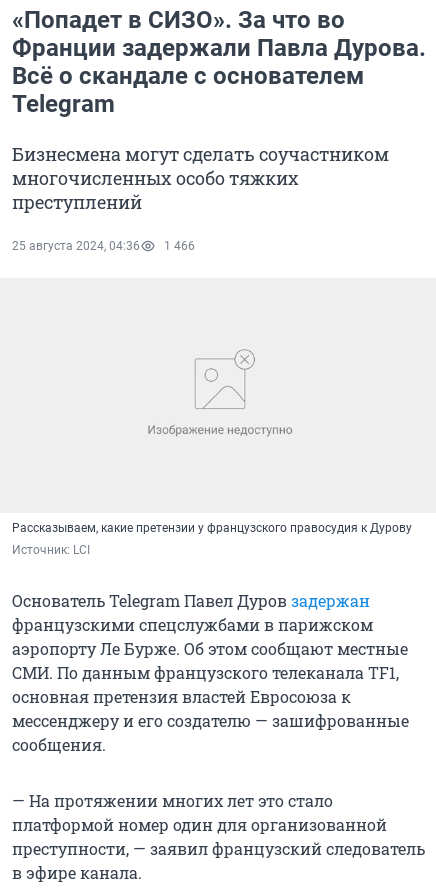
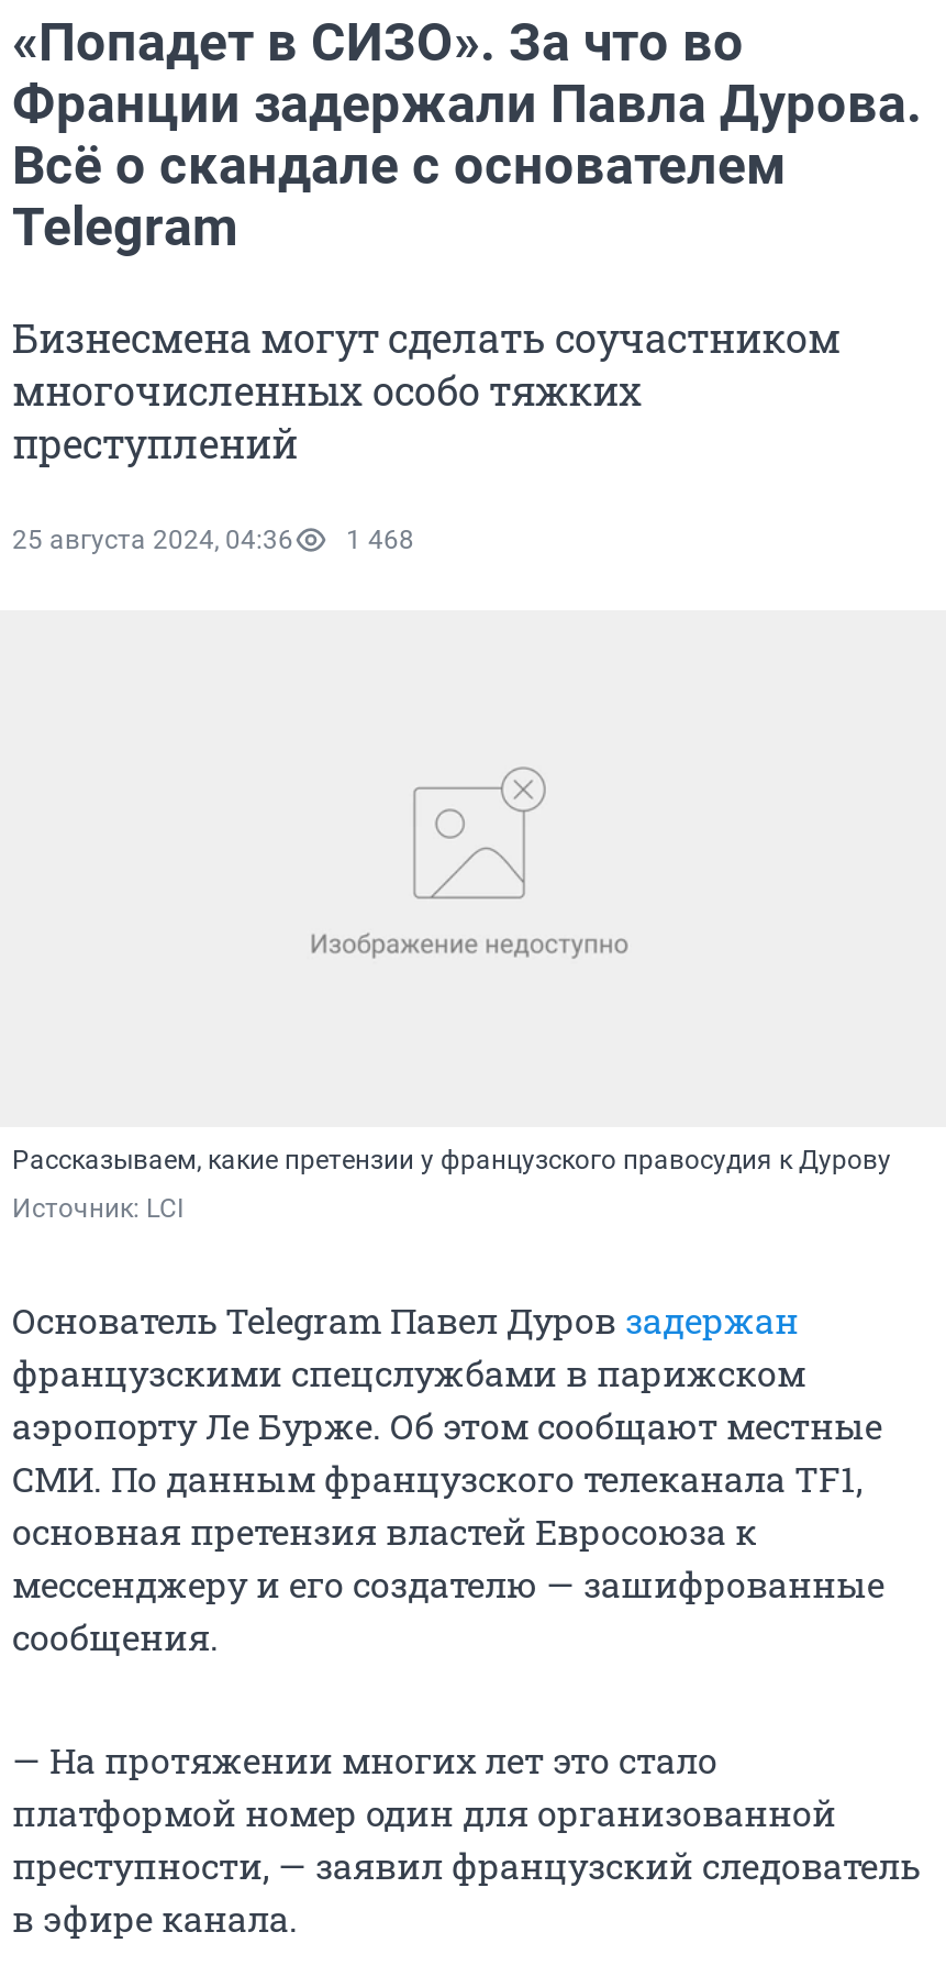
[12,239,195,253] 25 августа 2024, 04:36 1 466 -> [12,525,414,556] 25 августа 2024, 04:36 1 468

